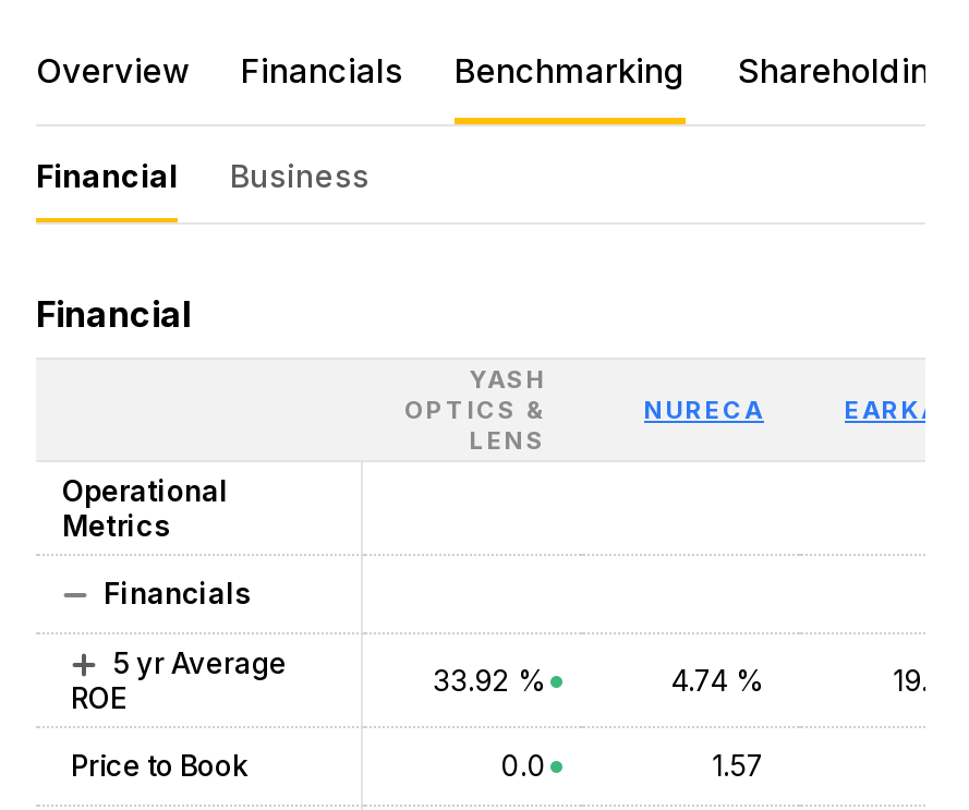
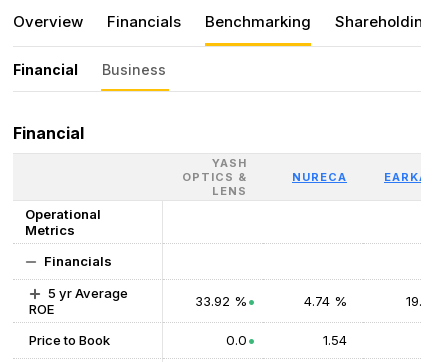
[712,748,764,783] 1.57 -> [323,332,347,348] 1.54

